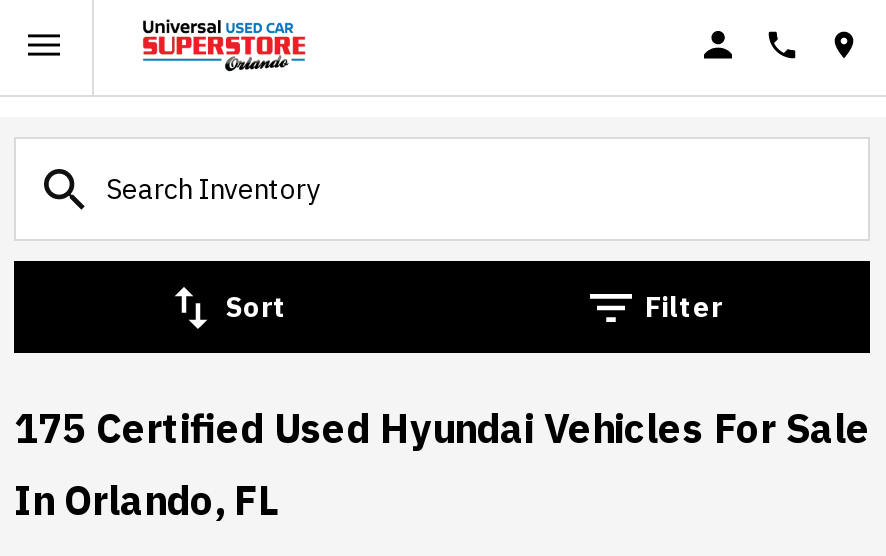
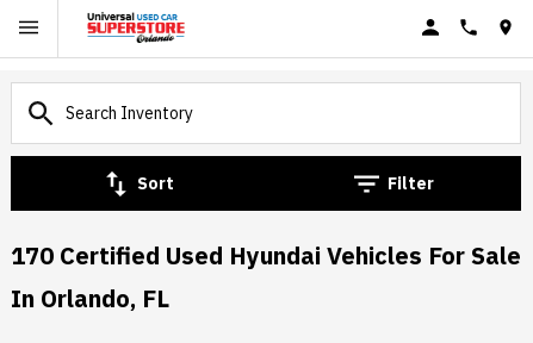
[14,401,870,455] 175 Certified Used Hyundai Vehicles For Sale -> [11,239,521,272] 170 Certified Used Hyundai Vehicles For Sale

